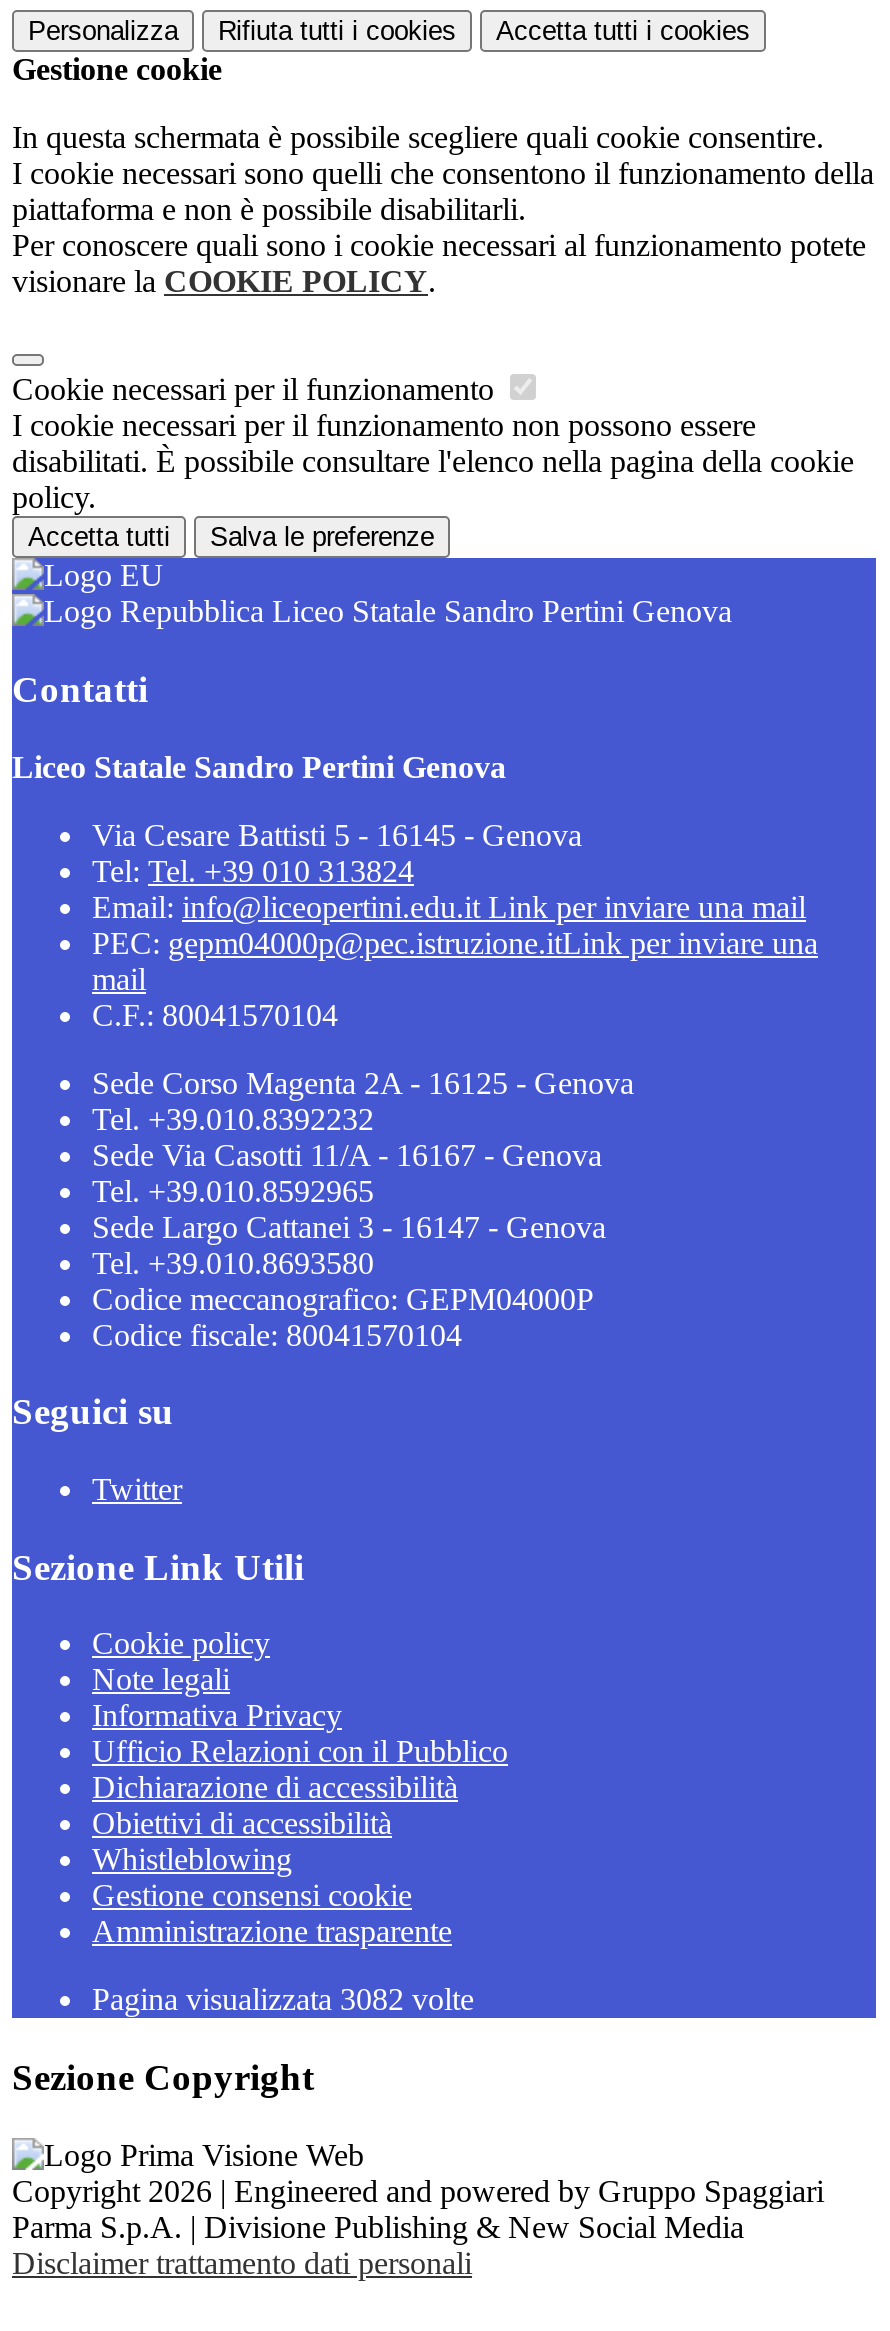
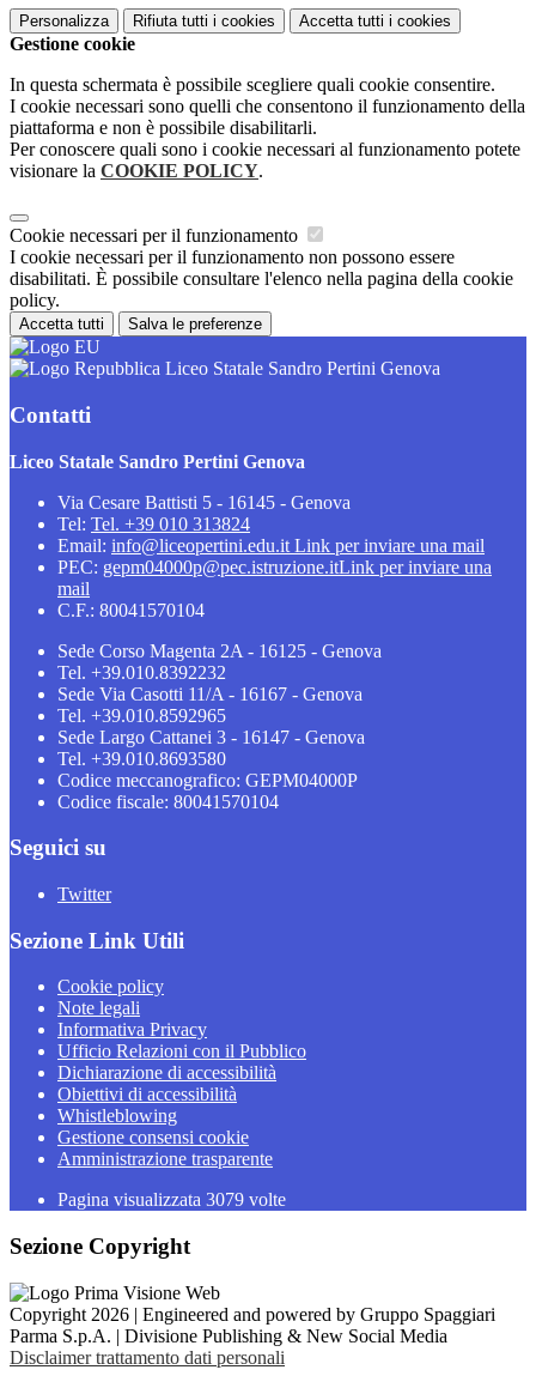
[92,1983,474,2017] Pagina visualizzata 3082 volte -> [57,1190,286,1210] Pagina visualizzata 3079 volte

